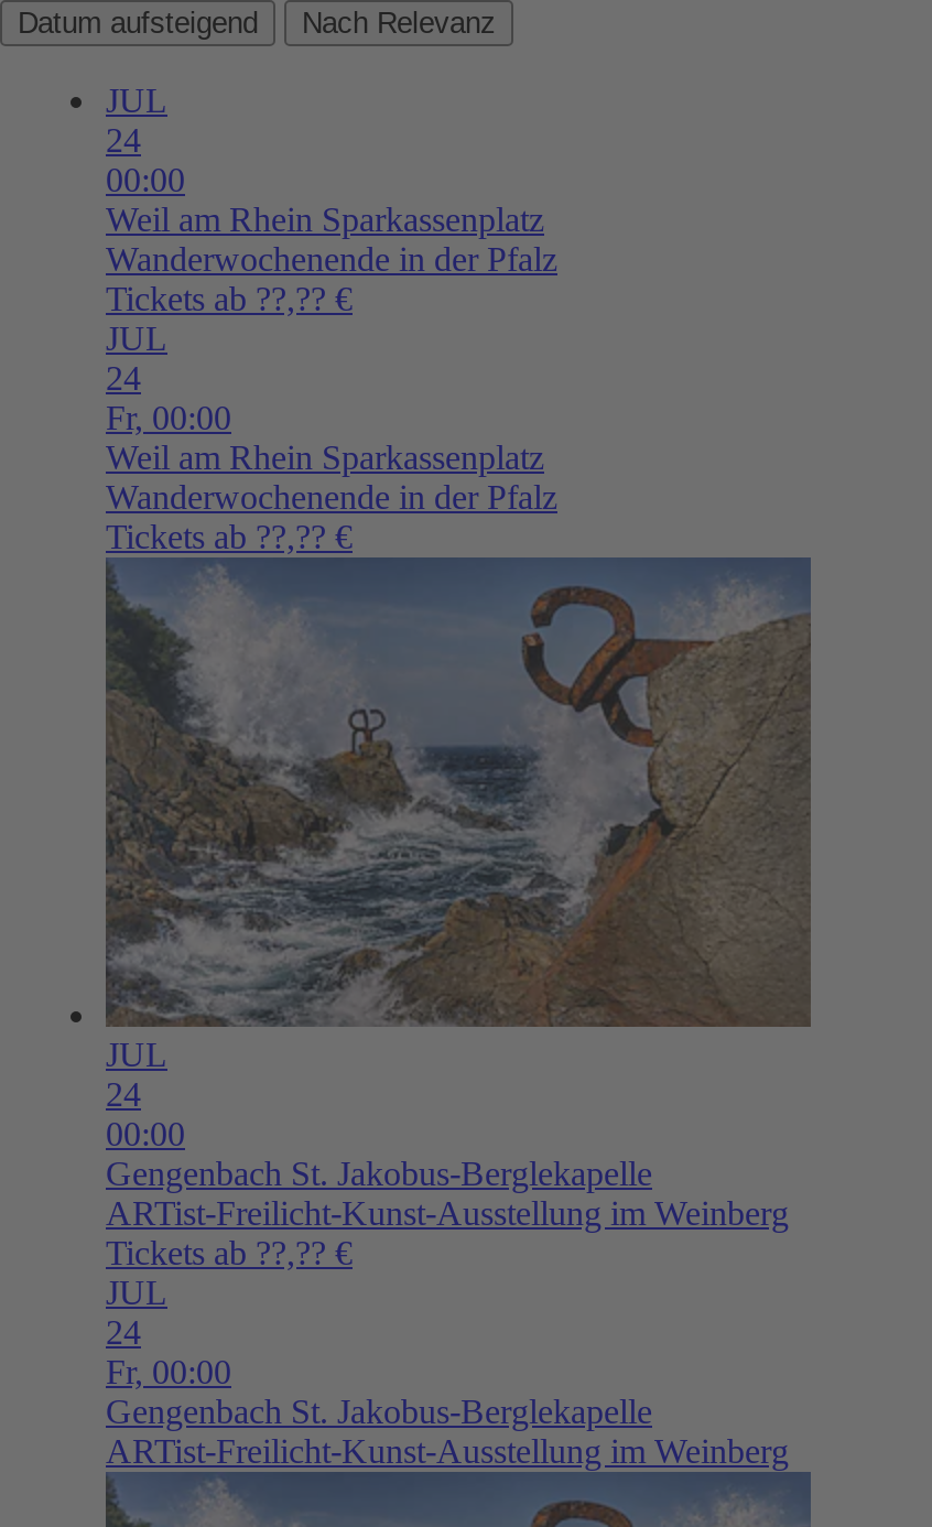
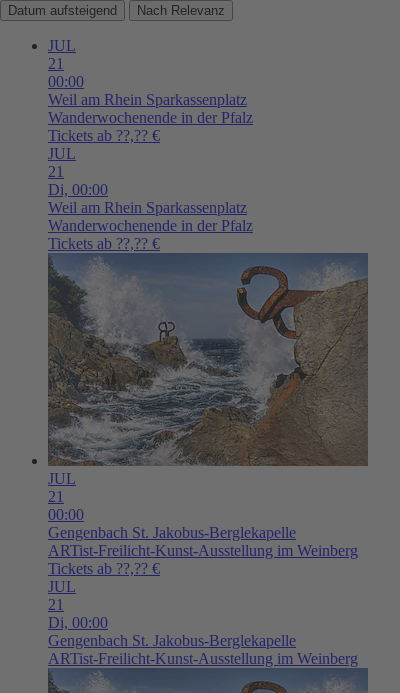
[106,121,141,158] 24 -> [48,55,64,72] 21
[106,359,231,436] 24 | Fr, 00:00 -> [48,163,108,198] 21 | Di, 00:00
[106,1075,141,1112] 24 -> [48,488,64,505] 21
[106,1313,231,1390] 24 | Fr, 00:00 -> [48,596,108,631] 21 | Di, 00:00

